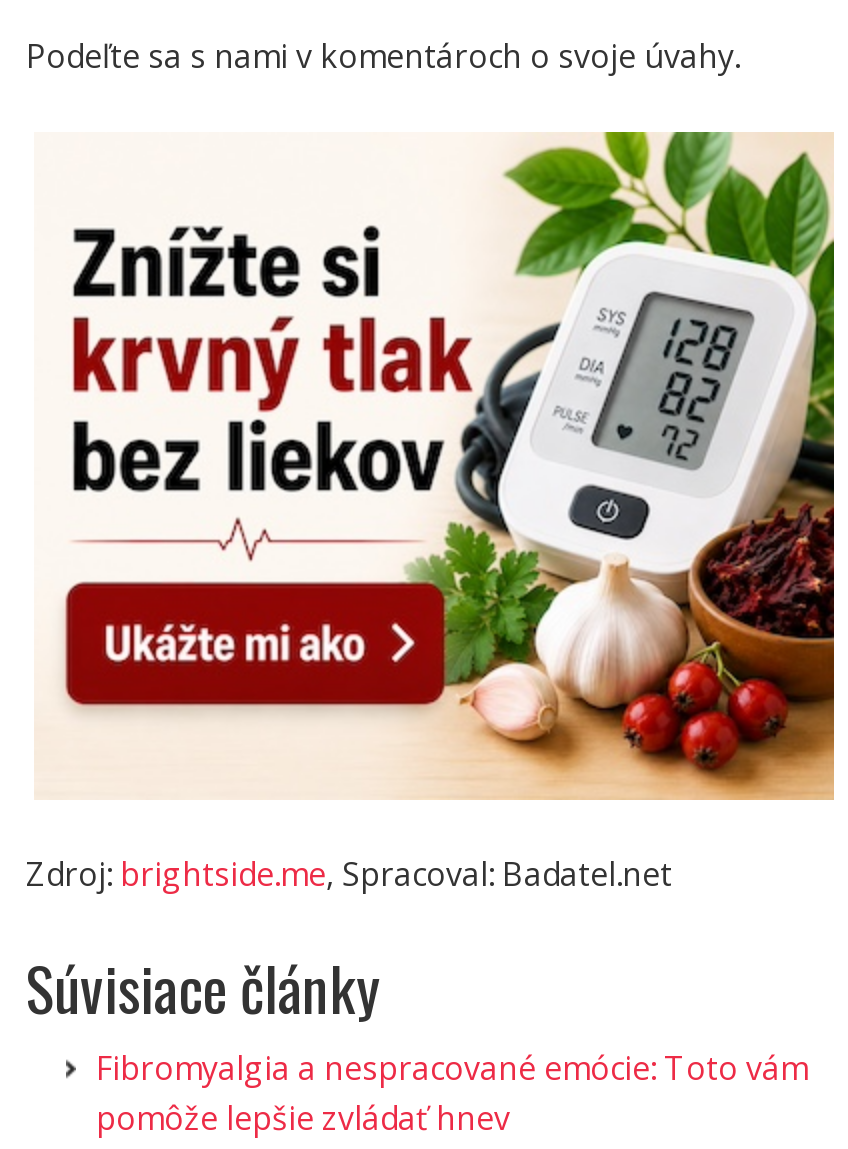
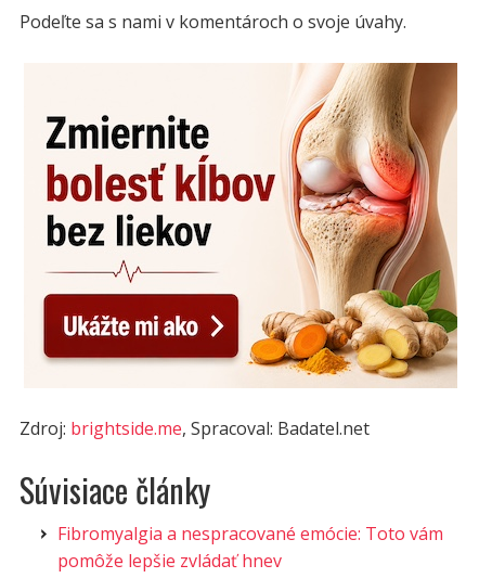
[64,130,836,800] [image] -> [41,62,458,387] [image]

